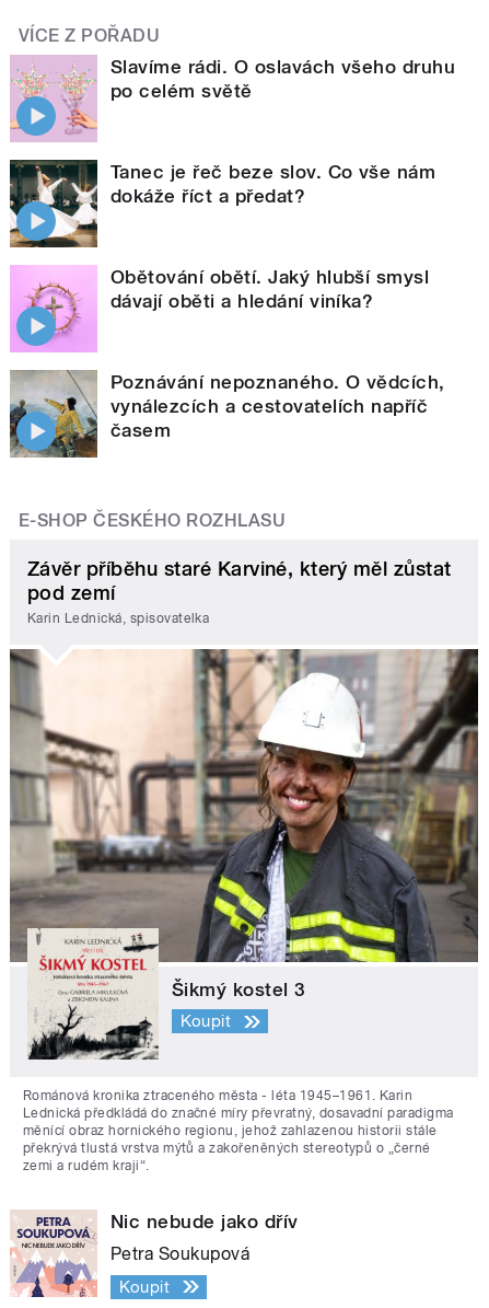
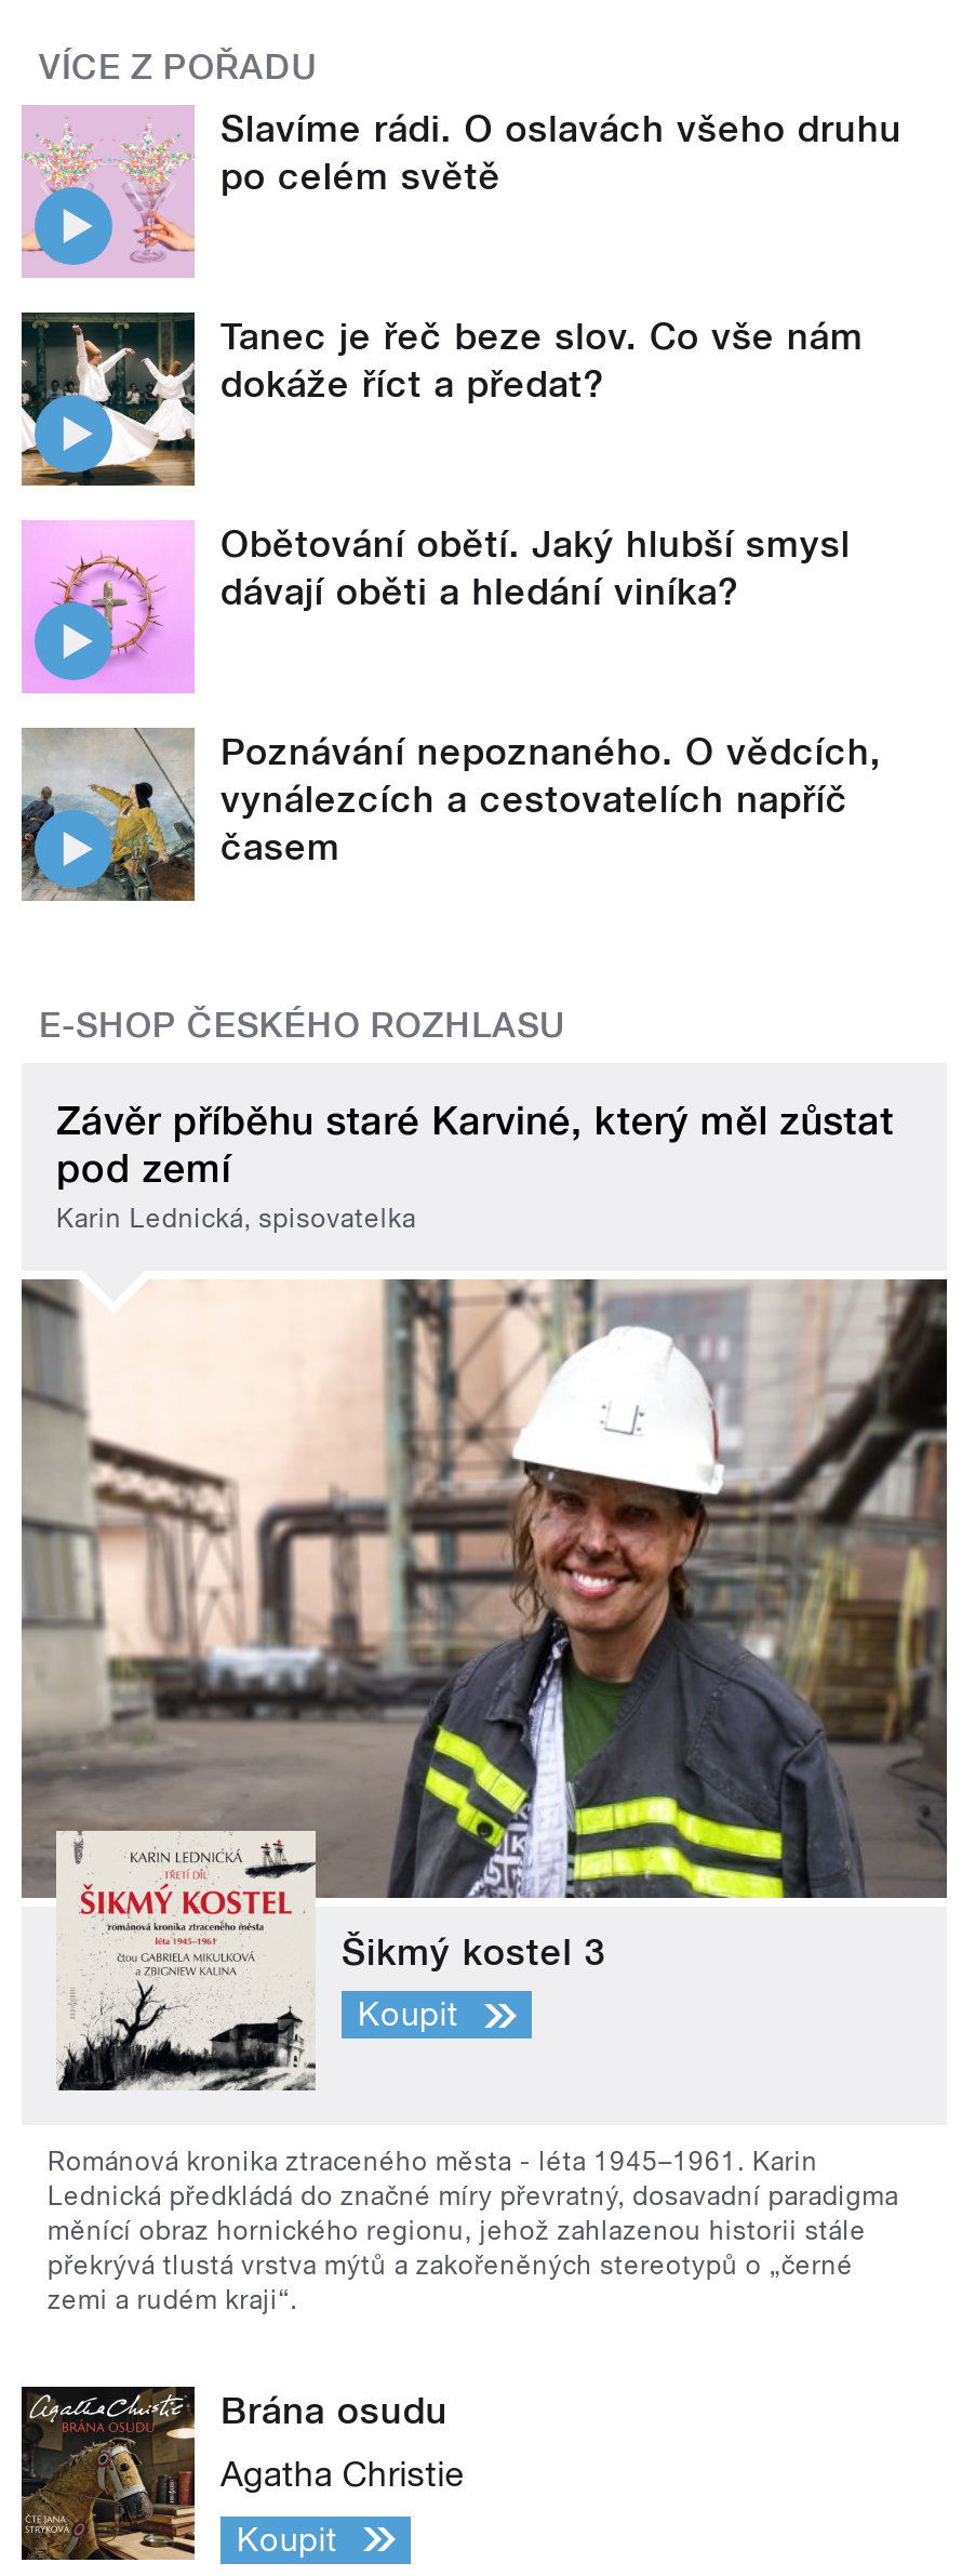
[10,1209,298,1298] [image] | Nic nebude jako dřív -> [19,2385,448,2562] [image] | Brána osudu
[110,1243,250,1264] Petra Soukupová -> [221,2454,465,2495] Agatha Christie

